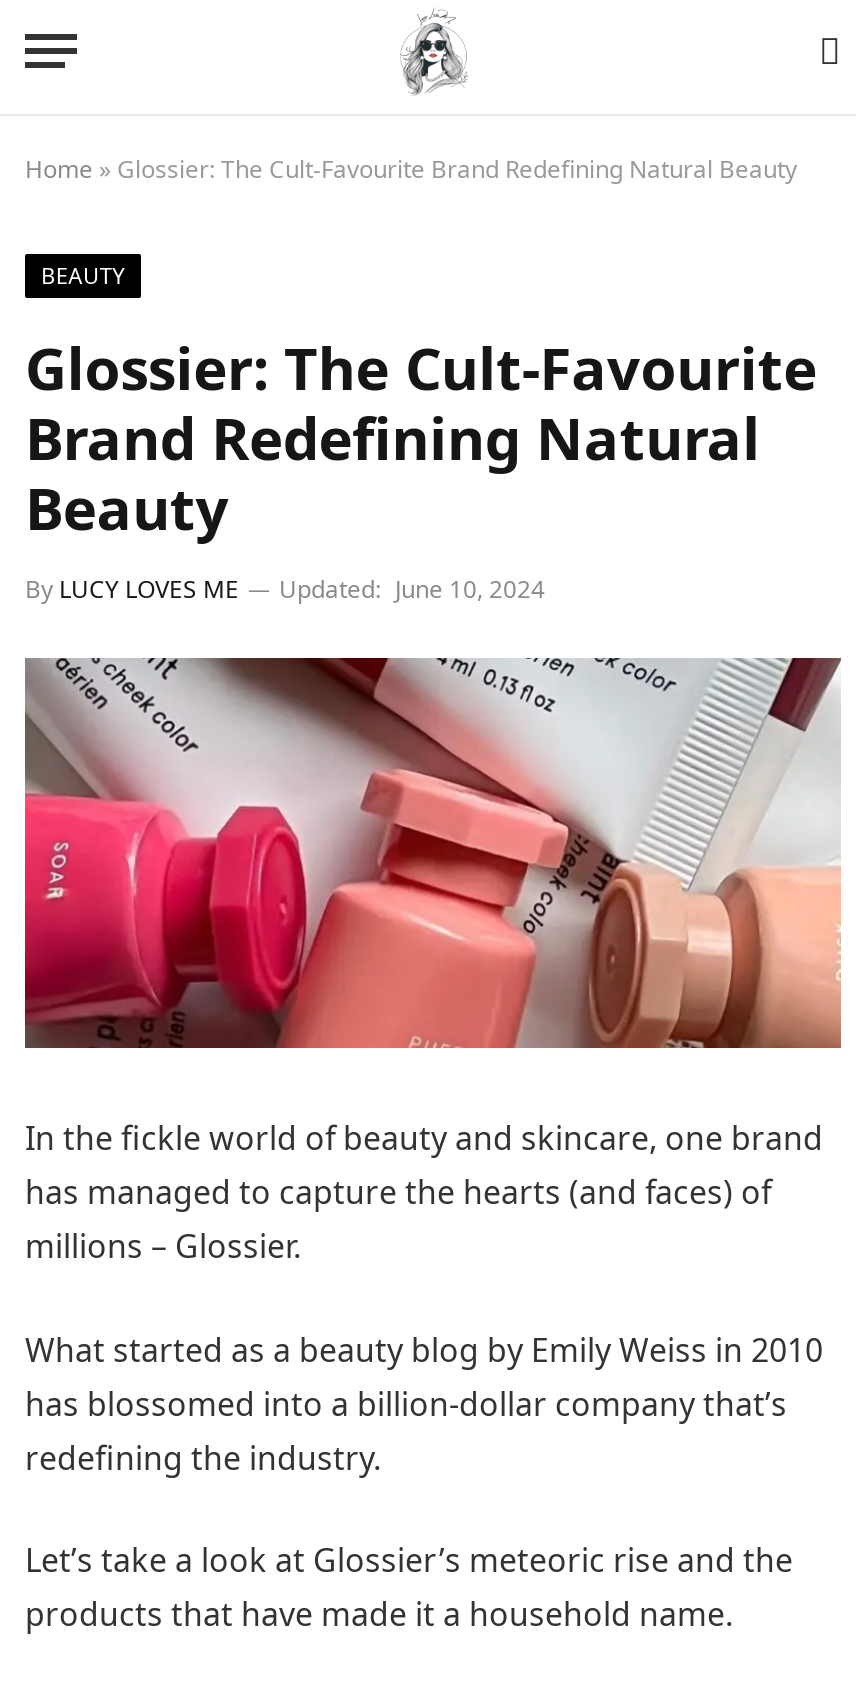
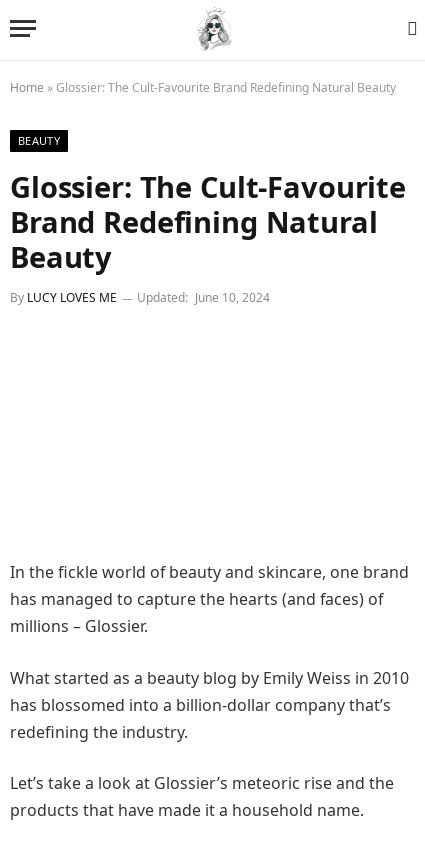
[23,656,843,1050] [image] -> none

